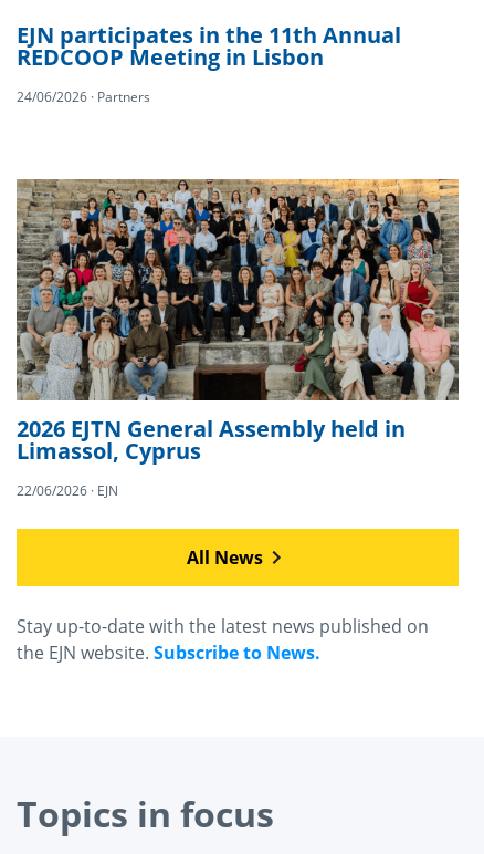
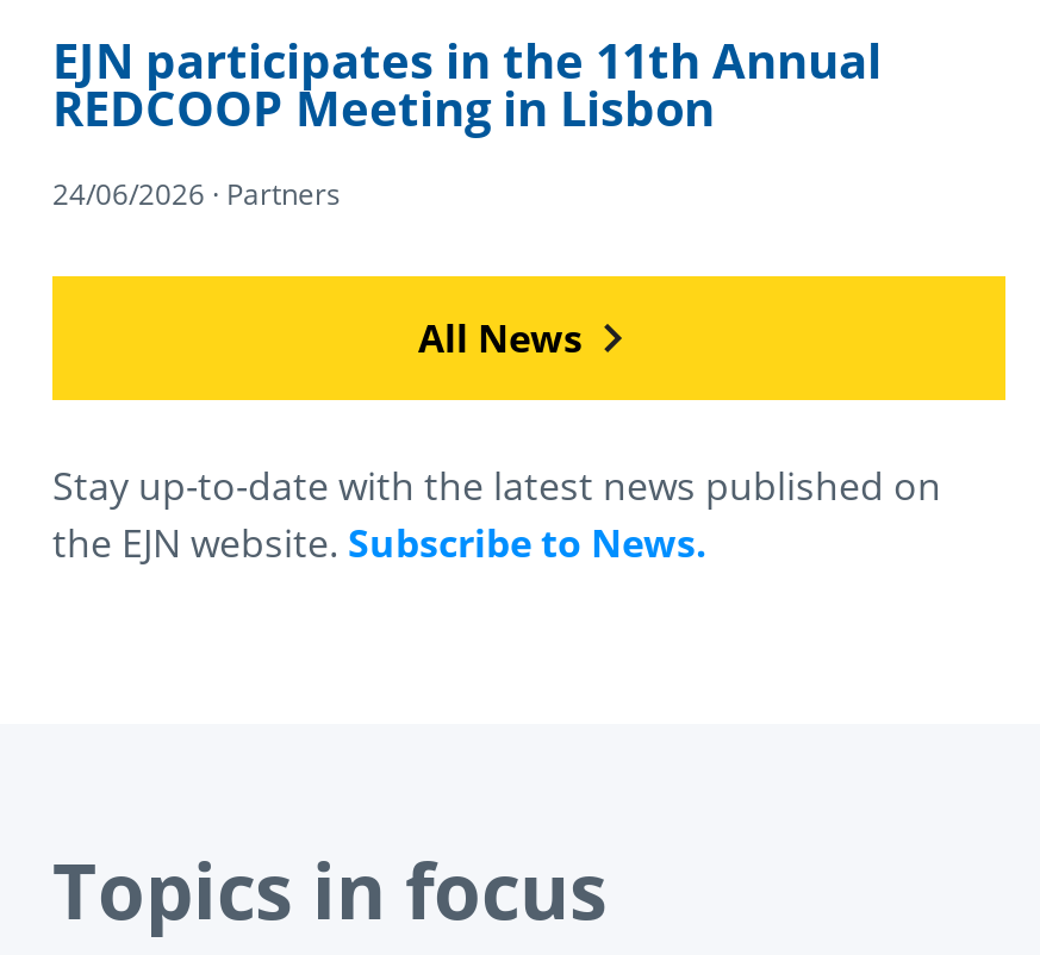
[15,178,460,500] [image] | 2026 EJTN General Assembly held in | Limassol, Cyprus | 22/06/2026 · EJN -> none

